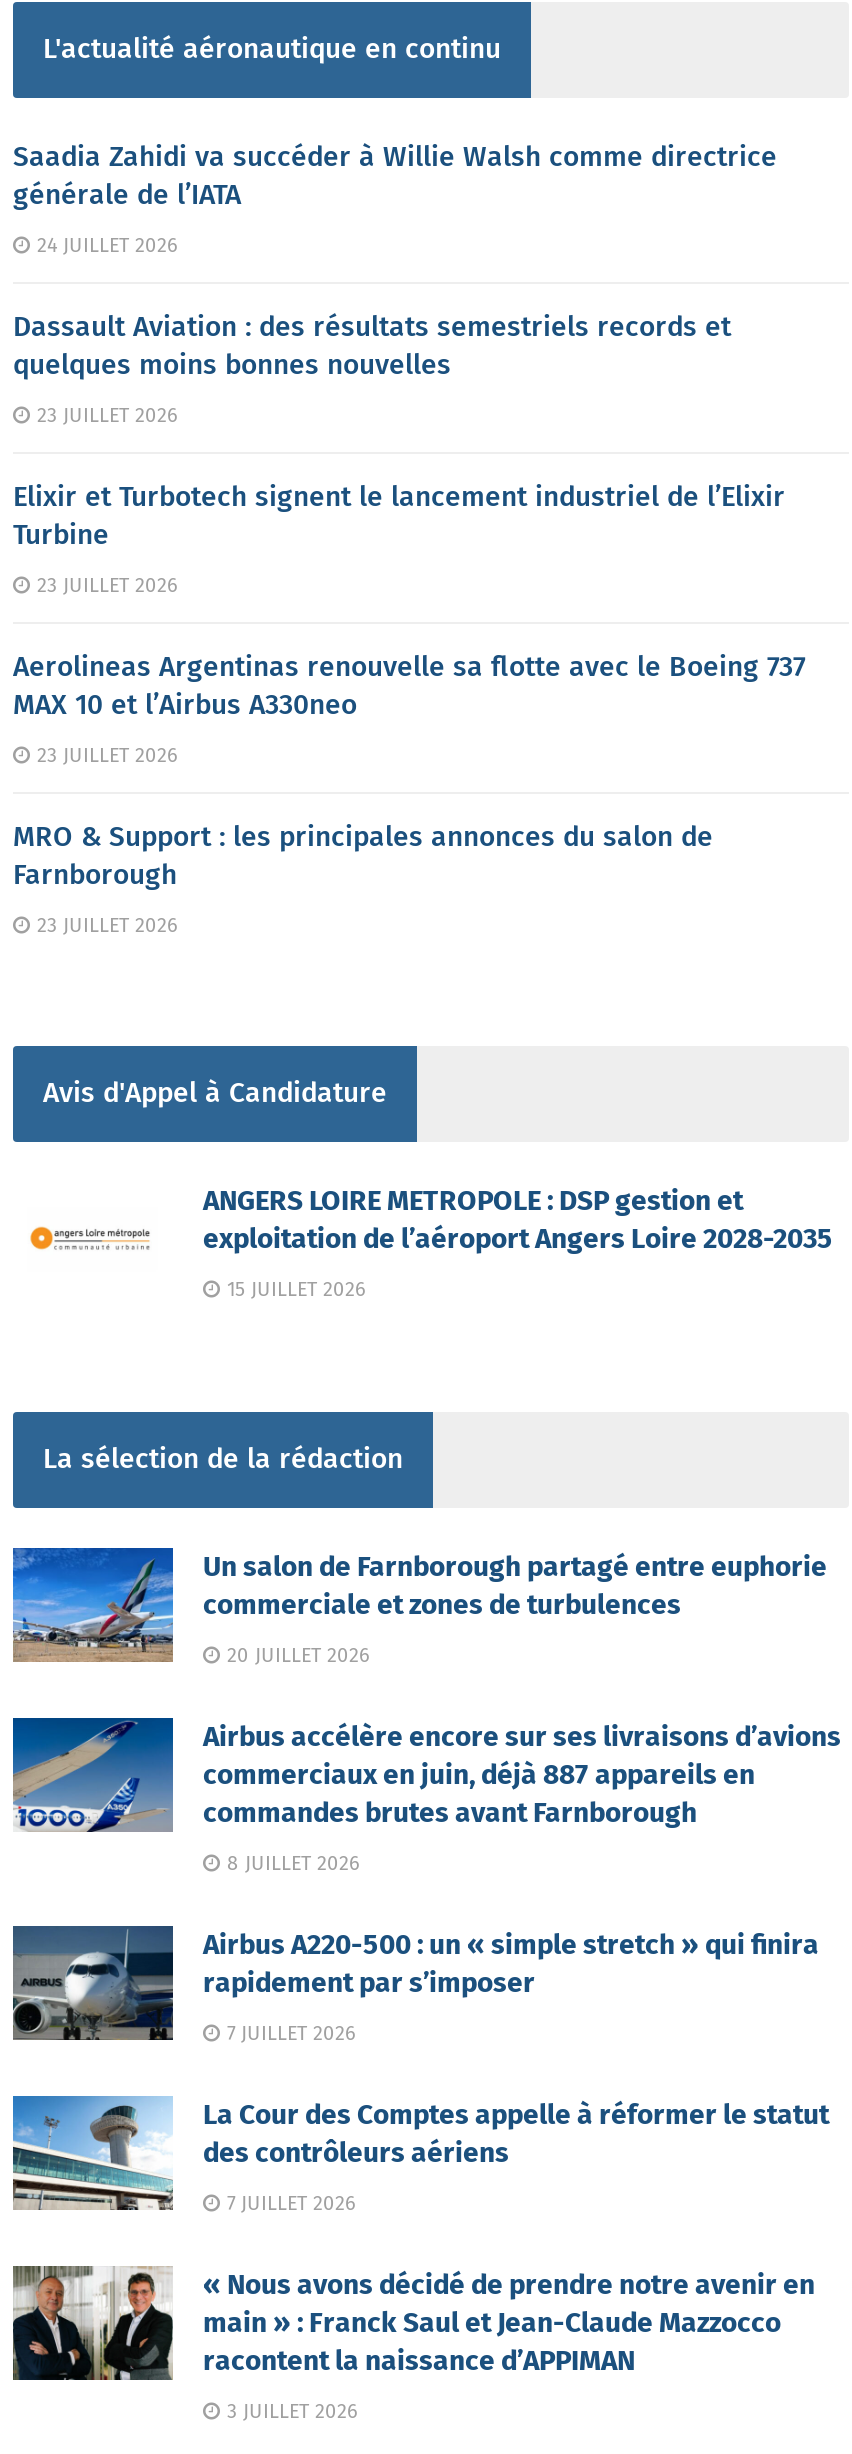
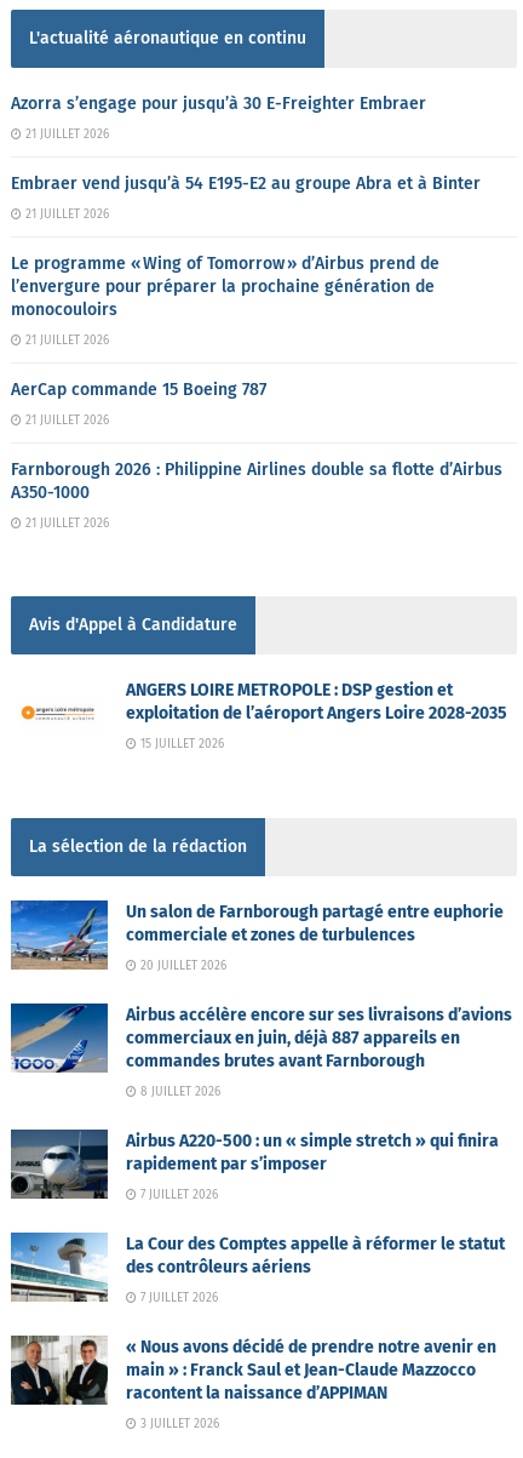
[13,139,777,211] Saadia Zahidi va succéder à Willie Walsh comme directrice | générale de l’IATA -> [11,93,426,114] Azorra s’engage pour jusqu’à 30 E-Freighter Embraer
[31,233,177,257] 24 JUILLET 2026 -> [22,127,109,142] 21 JUILLET 2026
[13,309,731,381] Dassault Aviation : des résultats semestriels records et | quelques moins bonnes nouvelles -> [11,173,481,194] Embraer vend jusqu’à 54 E195-E2 au groupe Abra et à Binter
[31,403,177,427] 23 JUILLET 2026 -> [22,207,109,222] 21 JUILLET 2026
[13,479,785,551] Elixir et Turbotech signent le lancement industriel de l’Elixir | Turbine -> [11,253,439,320] Le programme « Wing of Tomorrow » d’Airbus prend de | l’envergure pour préparer la prochaine génération de | monocouloirs
[31,573,177,597] 23 JUILLET 2026 -> [22,333,109,348] 21 JUILLET 2026
[13,649,805,721] Aerolineas Argentinas renouvelle sa flotte avec le Boeing 737 | MAX 10 et l’Airbus A330neo -> [11,379,266,400] AerCap commande 15 Boeing 787
[31,743,177,767] 23 JUILLET 2026 -> [22,413,109,428] 21 JUILLET 2026
[13,819,713,891] MRO & Support : les principales annonces du salon de | Farnborough -> [11,459,502,503] Farnborough 2026 : Philippine Airlines double sa flotte d’Airbus | A350-1000
[31,913,177,937] 23 JUILLET 2026 -> [22,516,109,531] 21 JUILLET 2026

